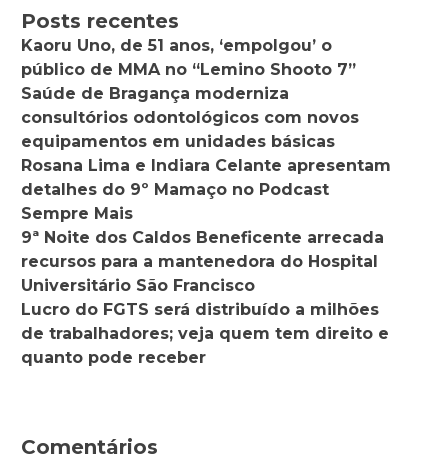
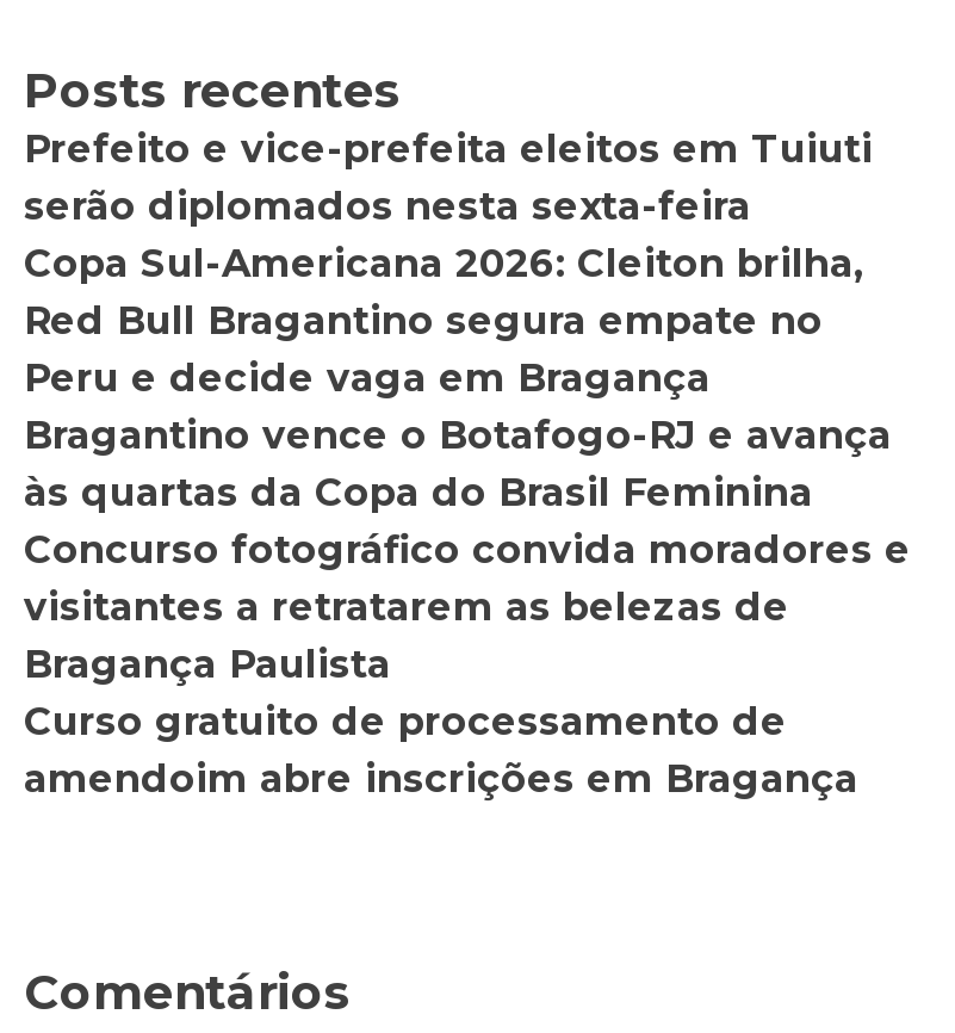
[21,36,391,367] Kaoru Uno, de 51 anos, ‘empolgou’ o | público de MMA no “Lemino Shooto 7” | Saúde de Bragança moderniza | consultórios odontológicos com novos | equipamentos em unidades básicas | Rosana Lima e Indiara Celante apresentam | detalhes do 9º Mamaço no Podcast | Sempre Mais | 9ª Noite dos Caldos Beneficente arrecada | recursos para a mantenedora do Hospital | Universitário São Francisco | Lucro do FGTS será distribuído a milhões | de trabalhadores; veja quem tem direito e | quanto pode receber -> [24,126,911,802] Prefeito e vice-prefeita eleitos em Tuiuti | serão diplomados nesta sexta-feira | Copa Sul-Americana 2026: Cleiton brilha, | Red Bull Bragantino segura empate no | Peru e decide vaga em Bragança | Bragantino vence o Botafogo-RJ e avança | às quartas da Copa do Brasil Feminina | Concurso fotográfico convida moradores e | visitantes a retratarem as belezas de | Bragança Paulista | Curso gratuito de processamento de | amendoim abre inscrições em Bragança

